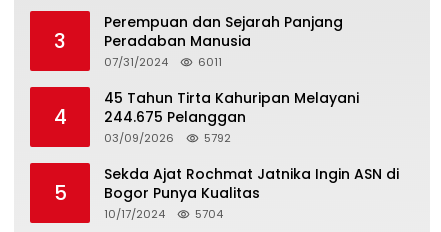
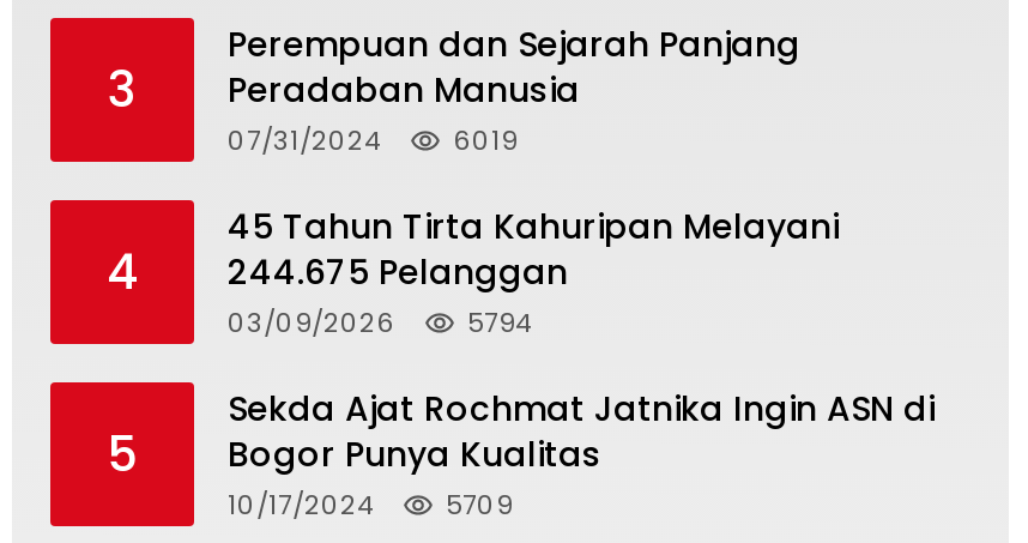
[104,54,222,70] 07/31/2024 6011 -> [228,121,518,160] 07/31/2024 6019
[104,130,231,146] 03/09/2026 5792 -> [228,304,532,342] 03/09/2026 5794
[104,206,223,222] 10/17/2024 5704 -> [228,486,513,524] 10/17/2024 5709

